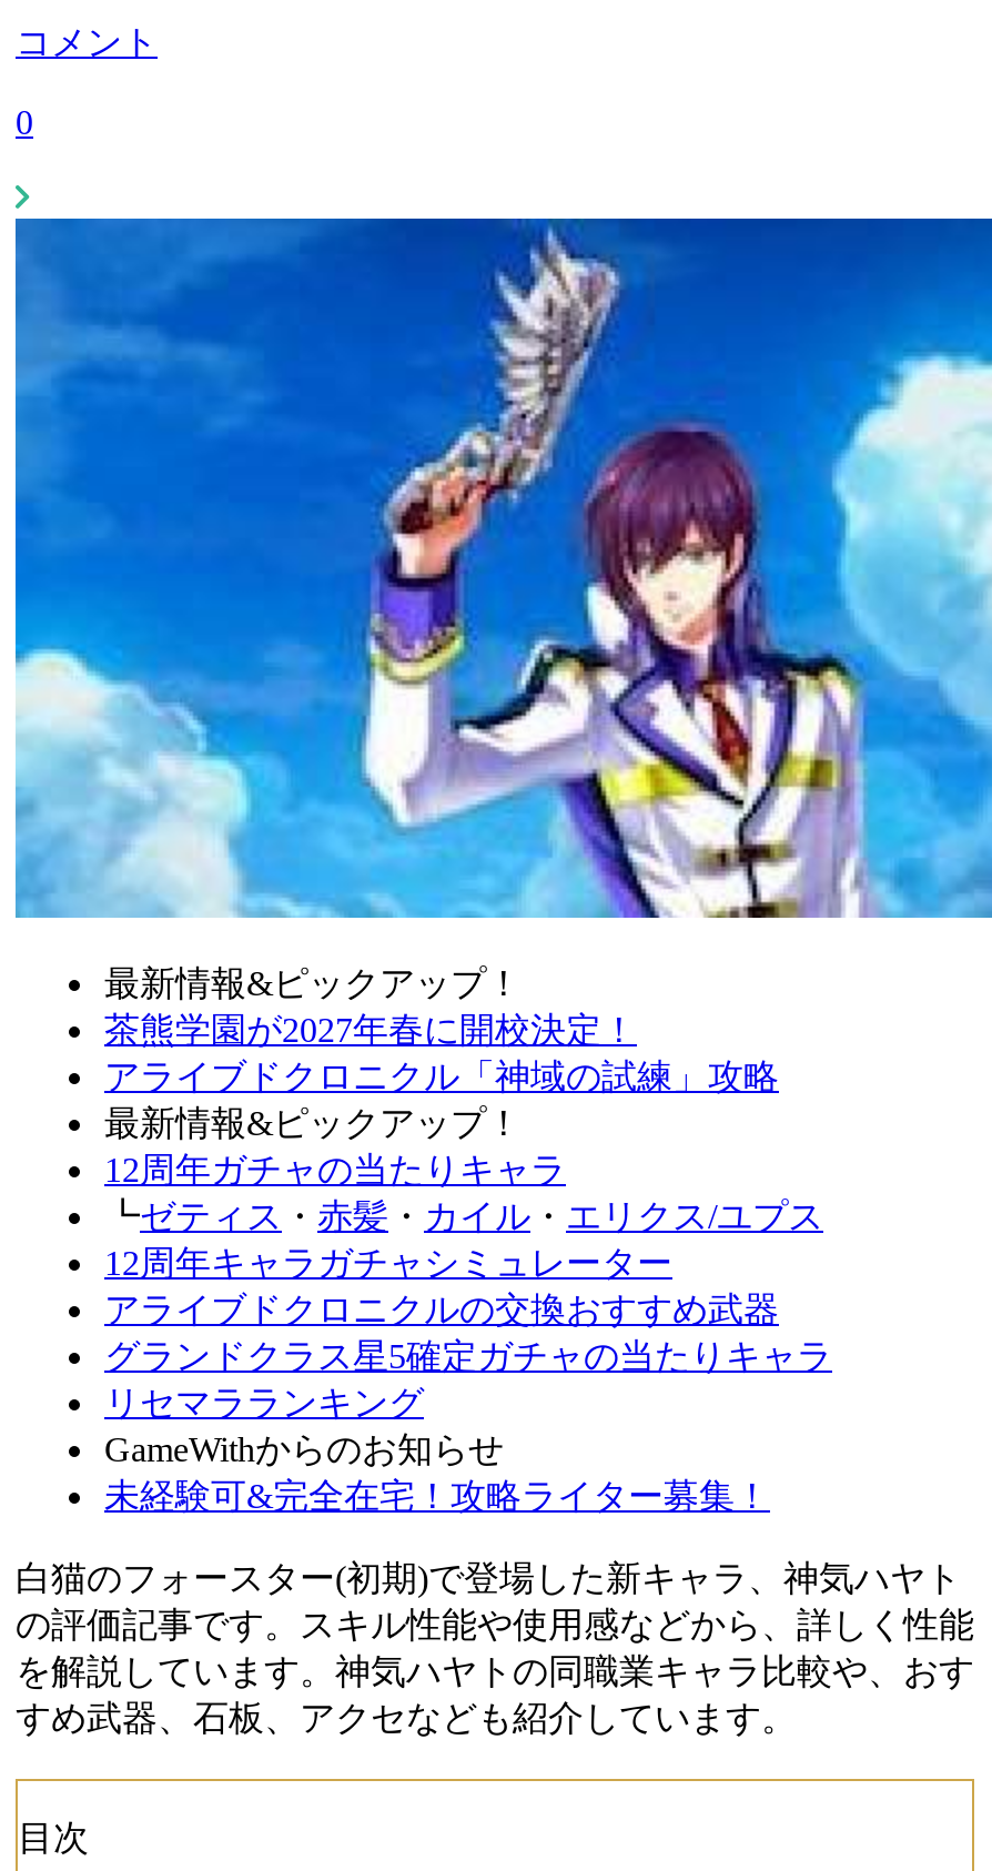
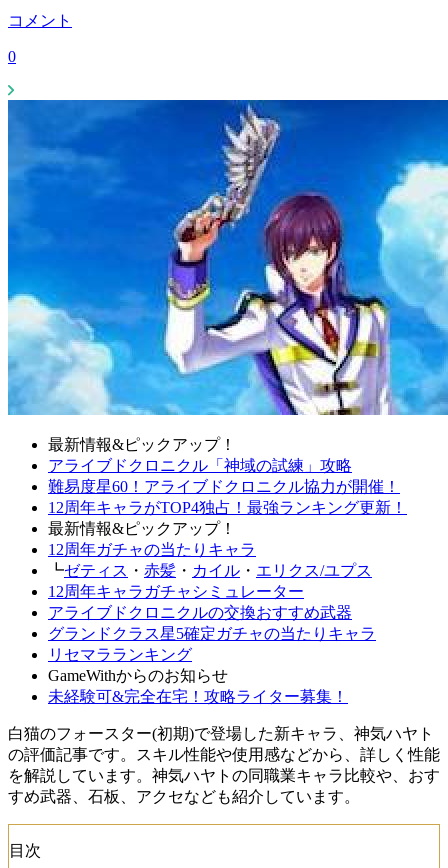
[104,1011,637,1048] 茶熊学園が2027年春に開校決定！ -> none
moved [104,1057,779,1095] -> [48,457,352,474]: アライブドクロニクル「神域の試練」攻略
none -> [48,478,407,516] 難易度星60！アライブドクロニクル協力が開催！ | 12周年キャラがTOP4独占！最強ランキング更新！

